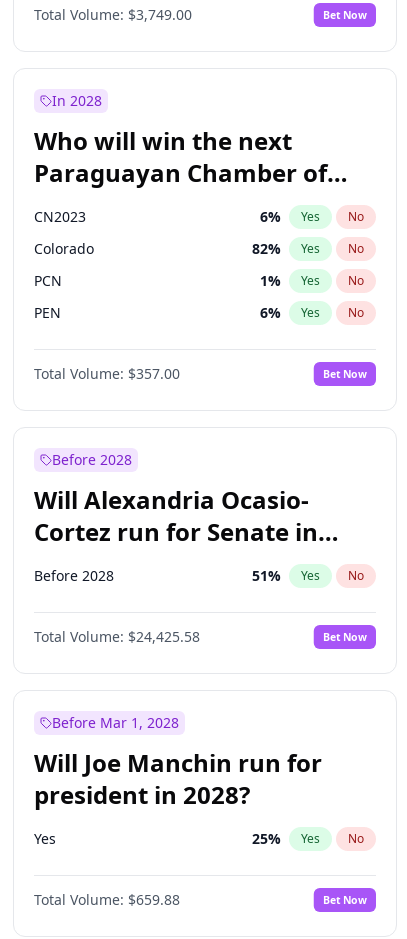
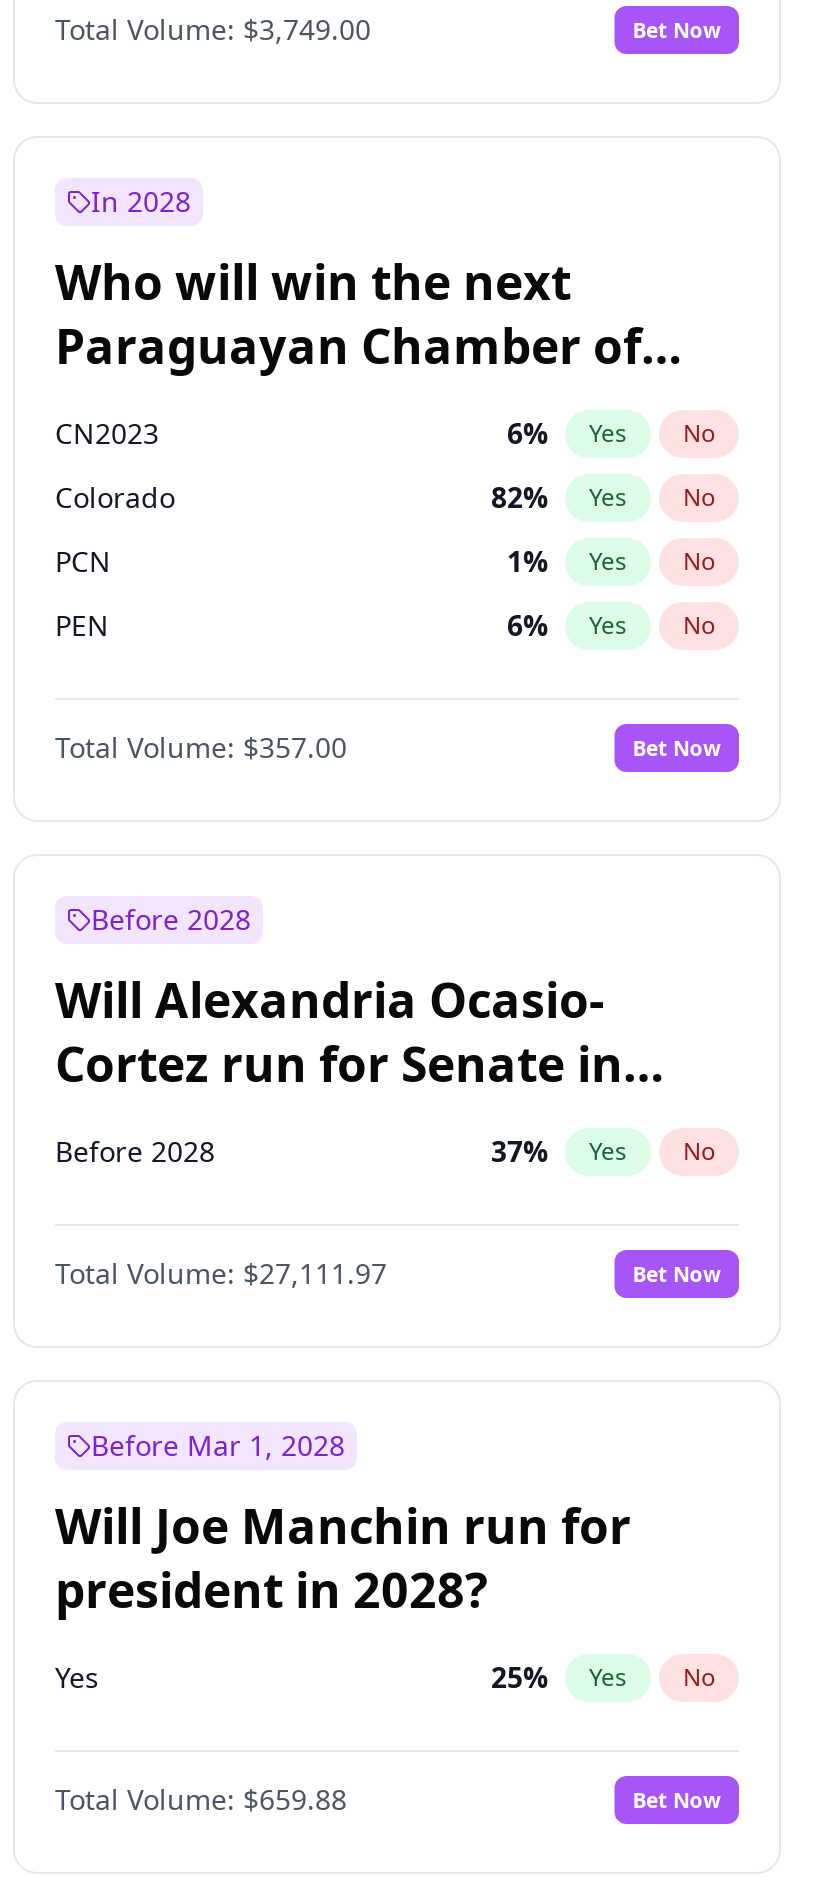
[252,566,364,585] 51% Yes No -> [491,1132,715,1170] 37% Yes No
[34,627,200,646] Total Volume: $24,425.58 -> [55,1254,387,1292] Total Volume: $27,111.97

